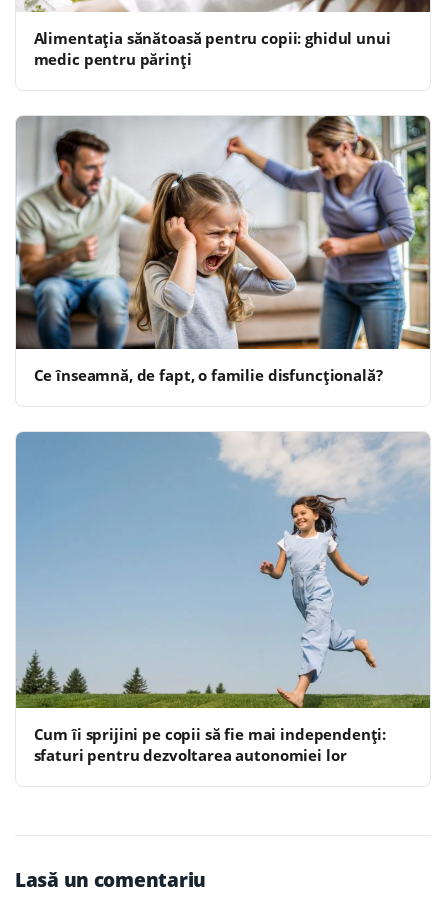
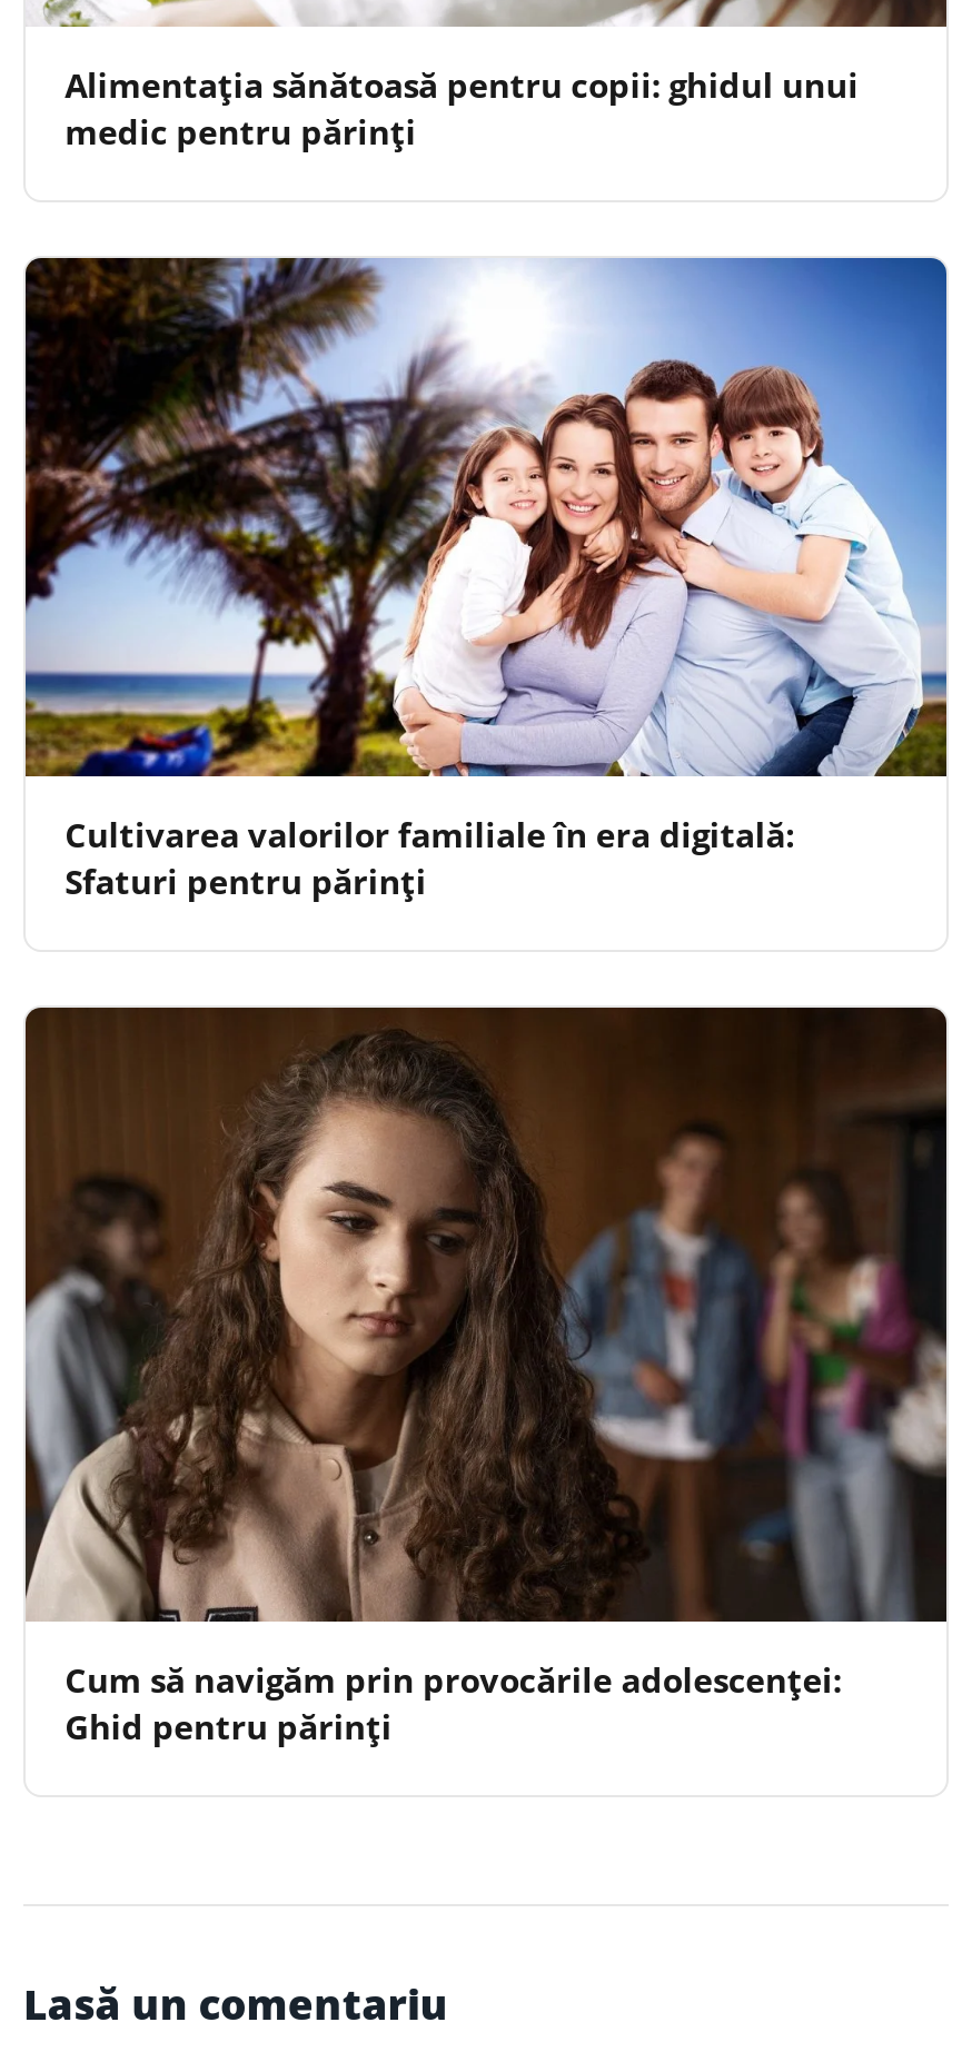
[15,115,431,385] [image] | Ce înseamnă, de fapt, o familie disfuncțională? -> [23,256,946,904] [image] | Cultivarea valorilor familiale în era digitală: | Sfaturi pentru părinți
[15,431,431,765] [image] | Cum îi sprijini pe copii să fie mai independenți: | sfaturi pentru dezvoltarea autonomiei lor -> [23,1005,949,1748] [image] | Cum să navigăm prin provocările adolescenței: | Ghid pentru părinți

